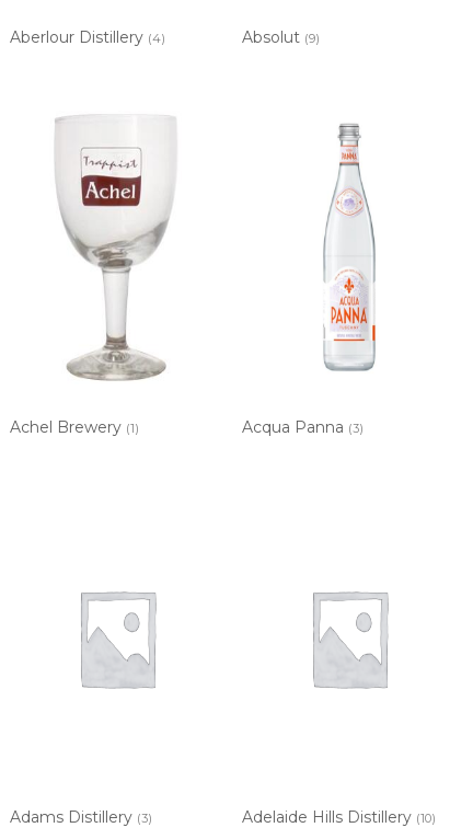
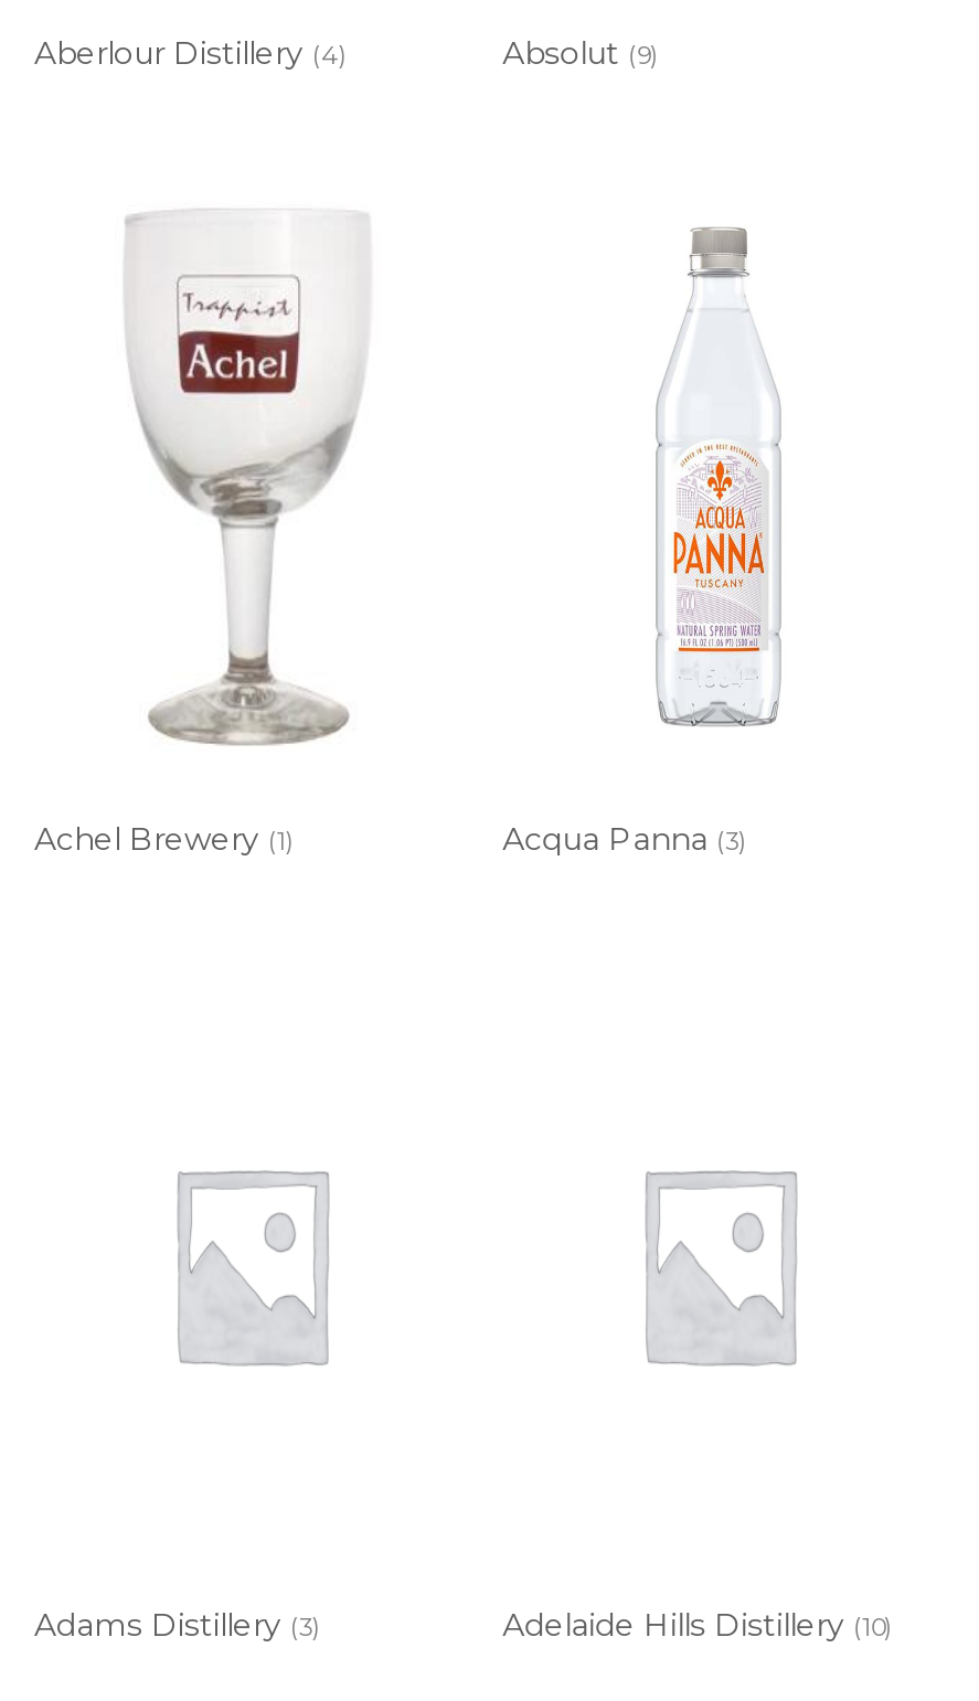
[319,124,380,371] [image] -> [655,225,783,726] [image]

